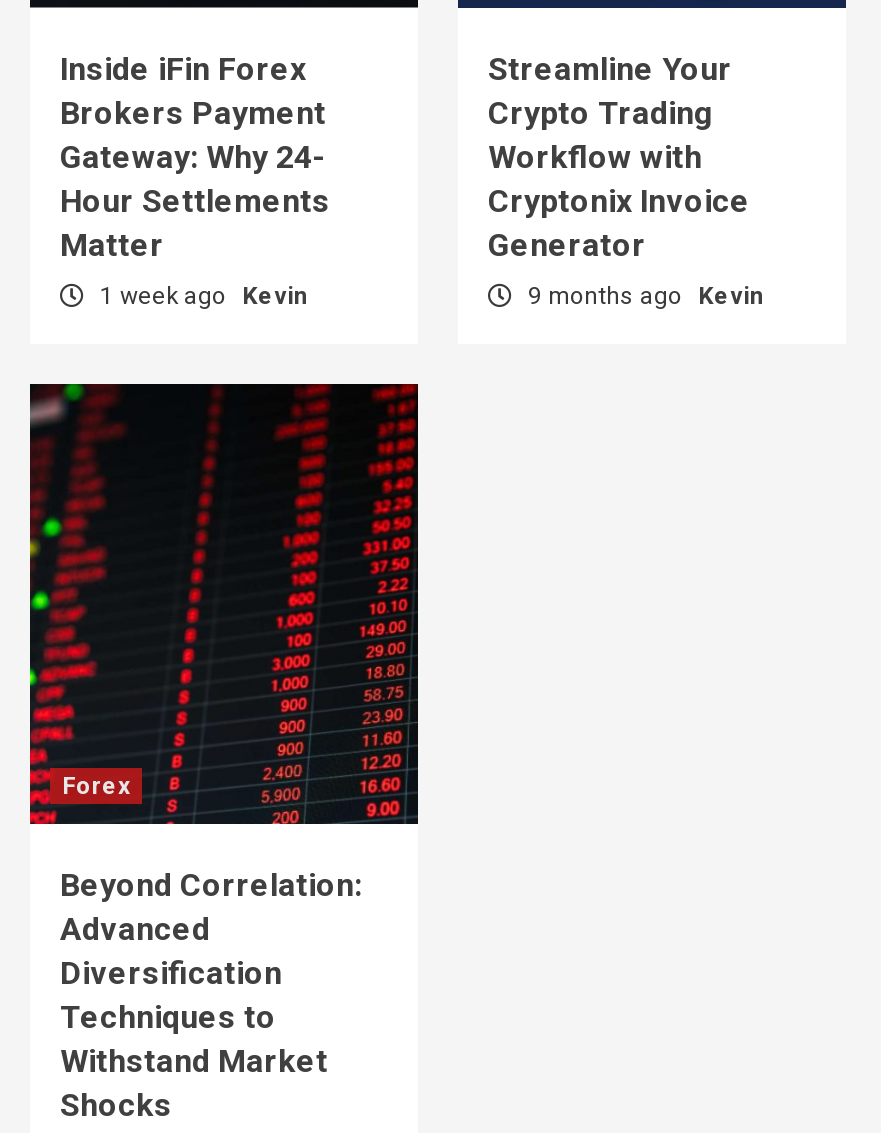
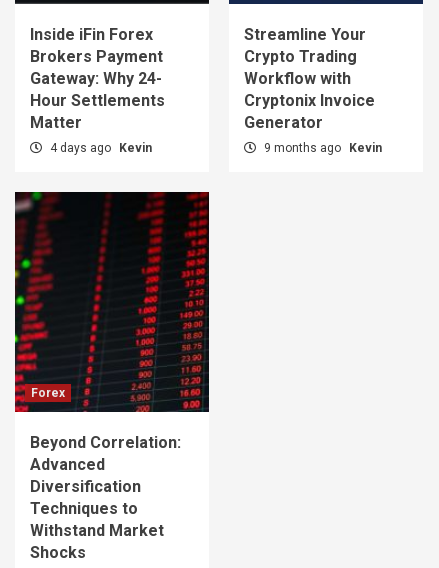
[94,281,308,309] 1 week ago Kevin -> [47,140,152,154] 4 days ago Kevin

